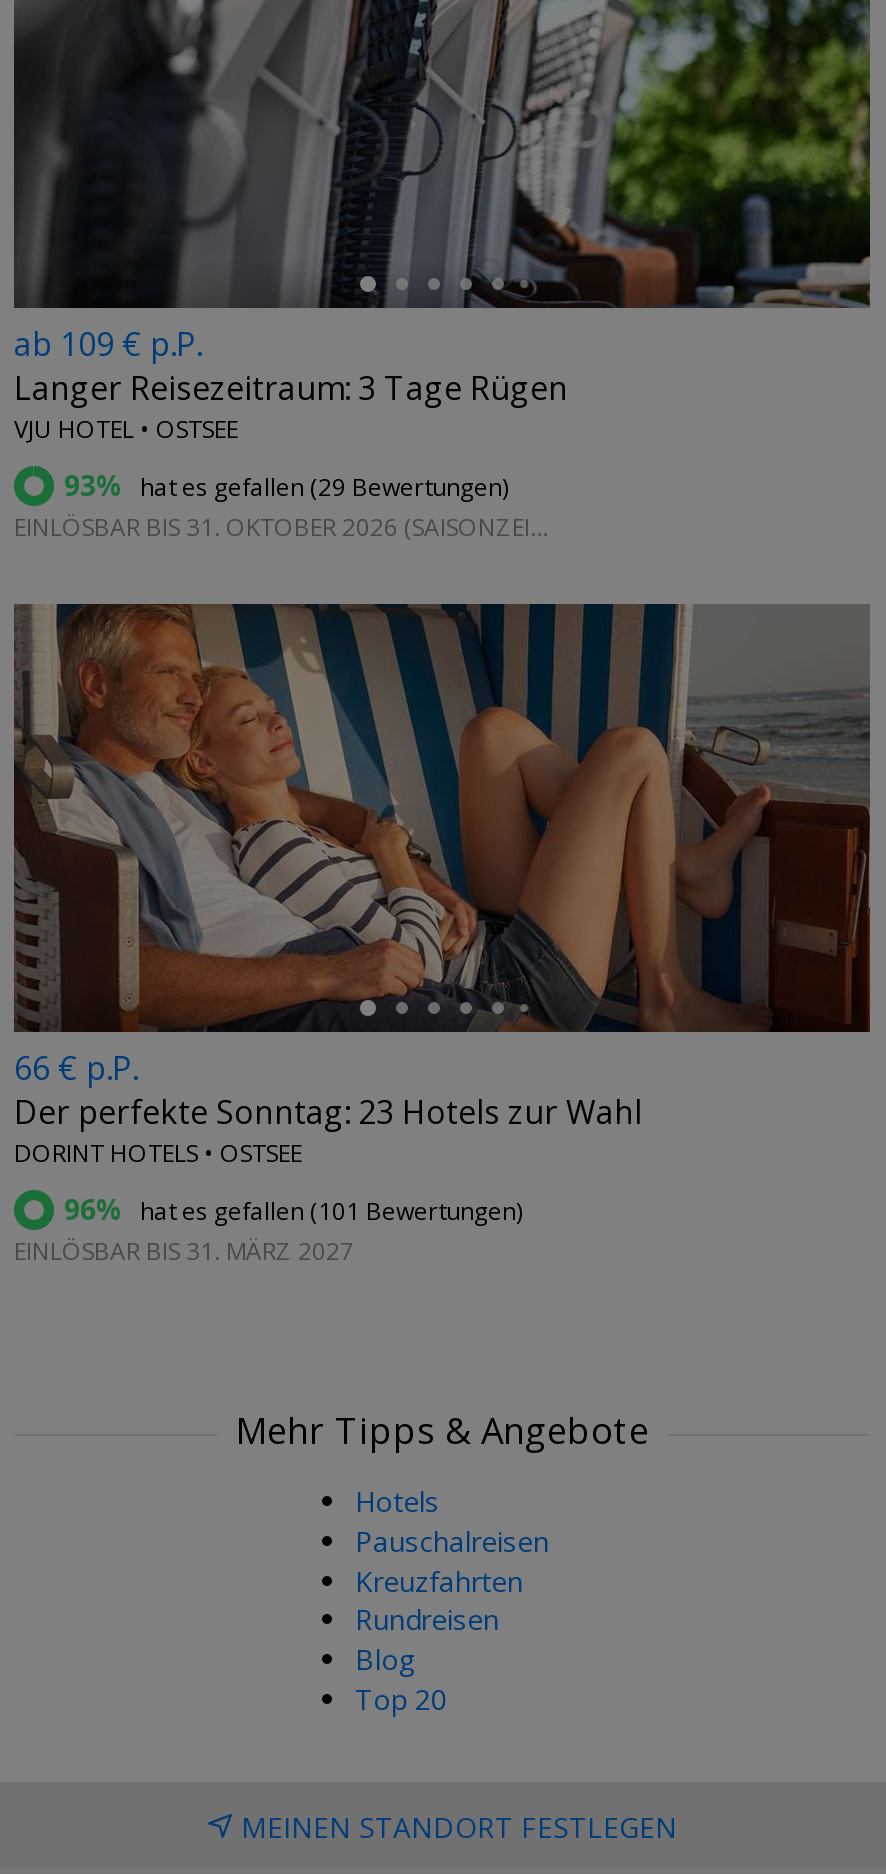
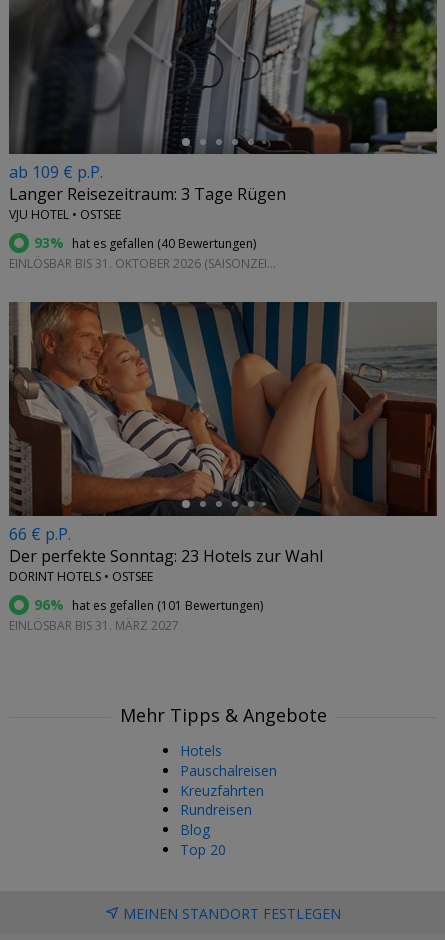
[64,466,508,504] 93% hat es gefallen (29 Bewertungen) -> [34,233,256,252] 93% hat es gefallen (40 Bewertungen)

